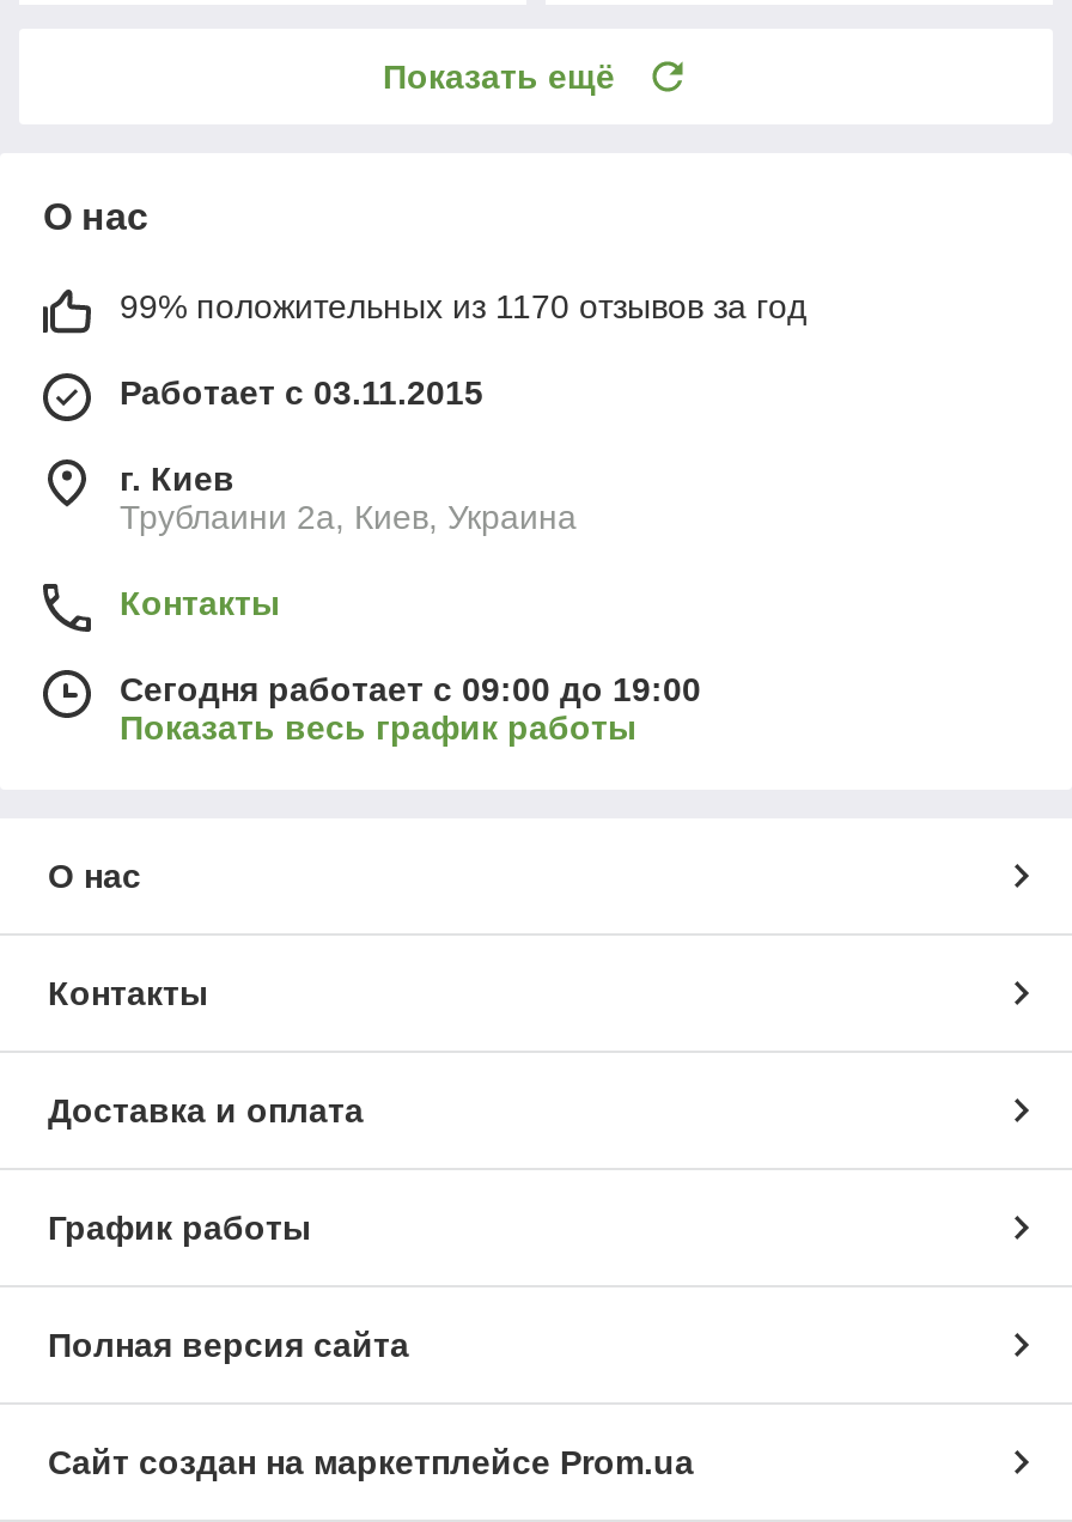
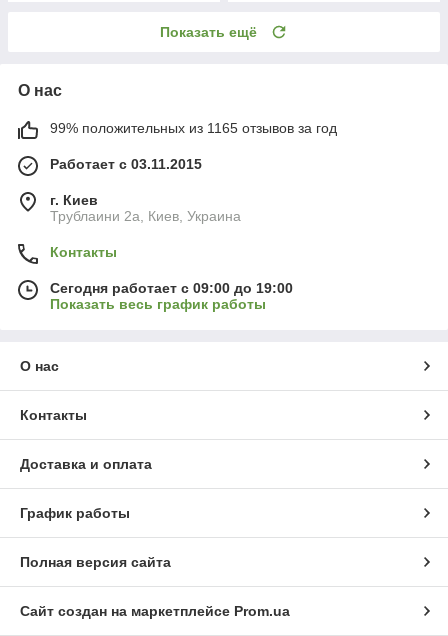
[120,288,806,327] 99% положительных из 1170 отзывов за год -> [50,120,337,136] 99% положительных из 1165 отзывов за год

